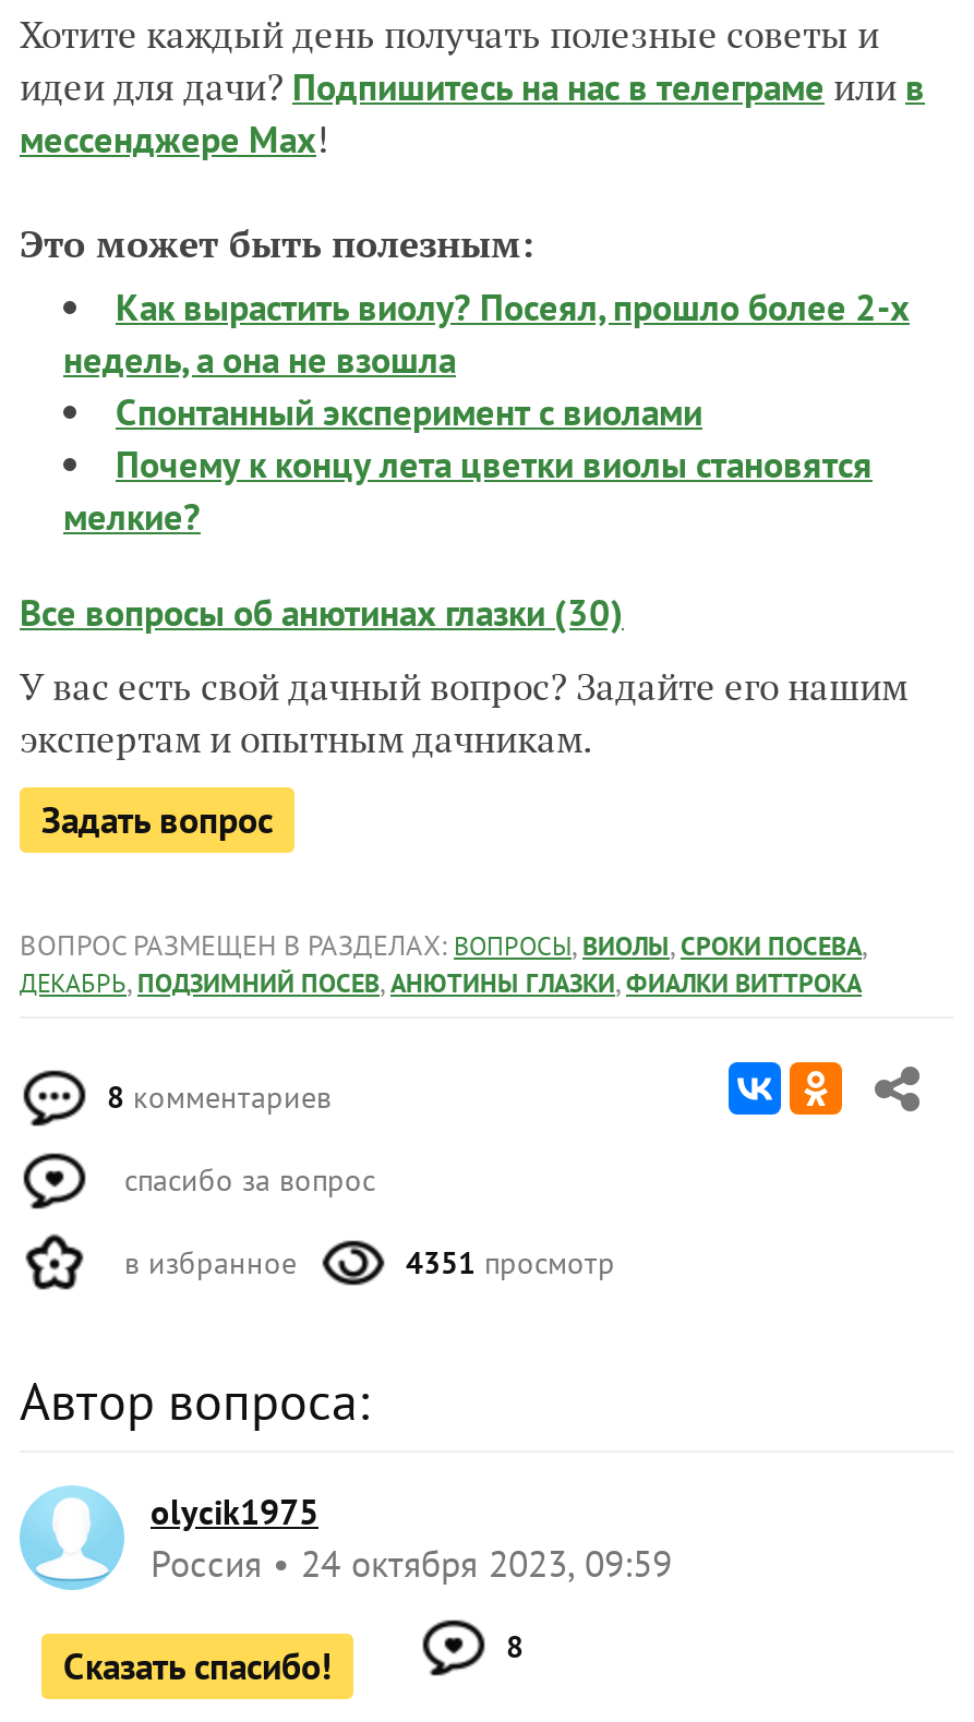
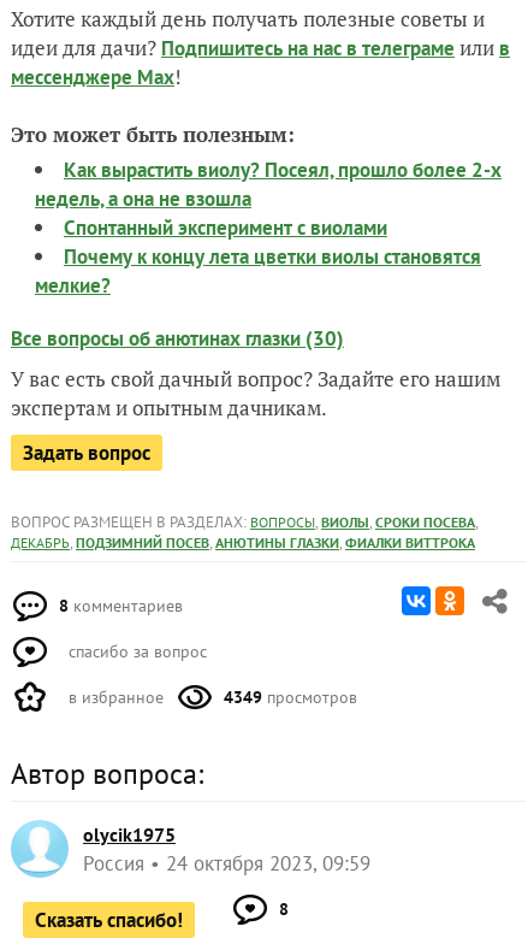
[406,1243,615,1283] 4351 просмотр -> [224,686,357,708] 4349 просмотров

